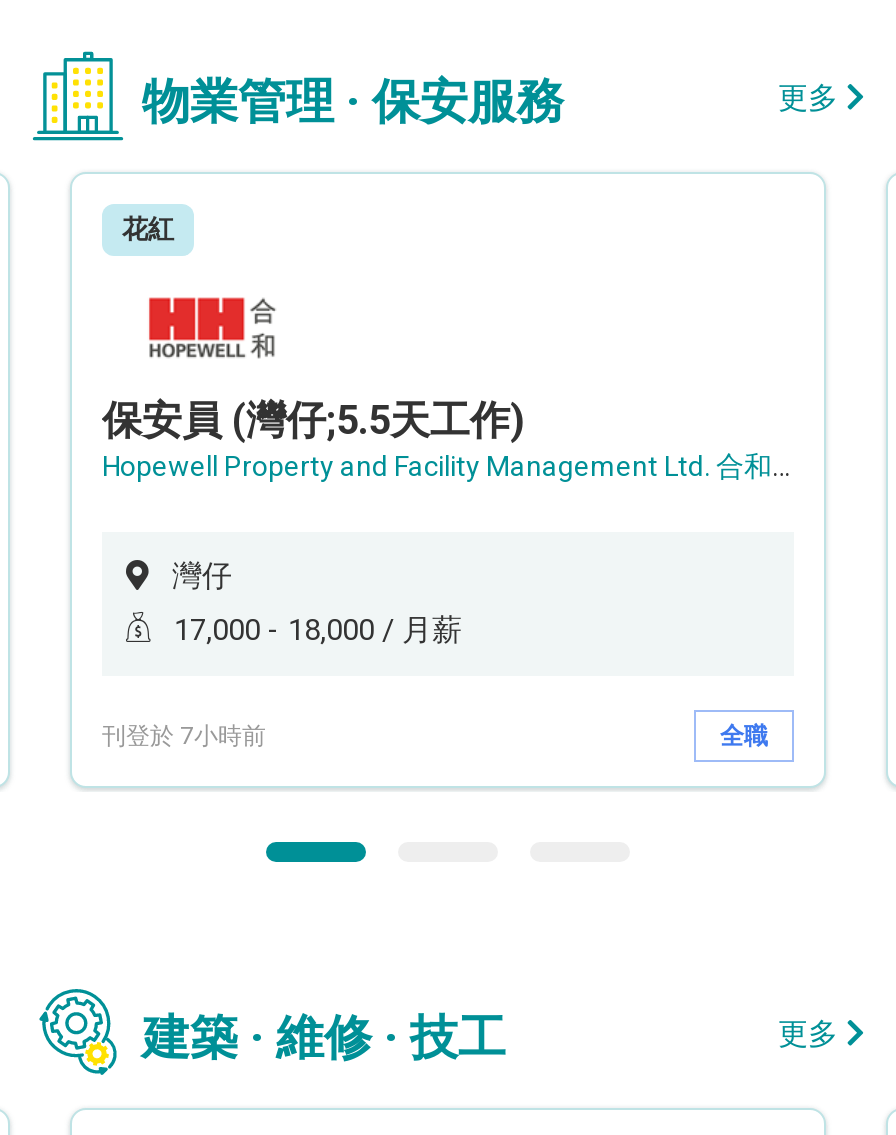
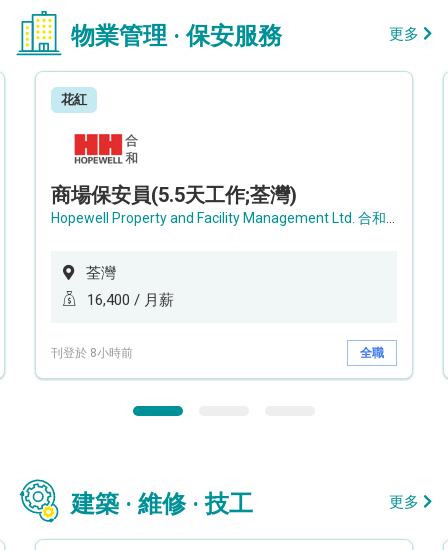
[102,396,524,444] 保安員 (灣仔;5.5天工作) -> [51,183,297,207] 商場保安員(5.5天工作;荃灣)
[172,558,232,594] 灣仔 -> [86,264,116,282] 荃灣
[174,612,462,648] 17,000 - 18,000 / 月薪 -> [87,291,174,309] 16,400 / 月薪
[102,721,266,749] 刊登於 7小時前 -> [51,345,133,359] 刊登於 8小時前

